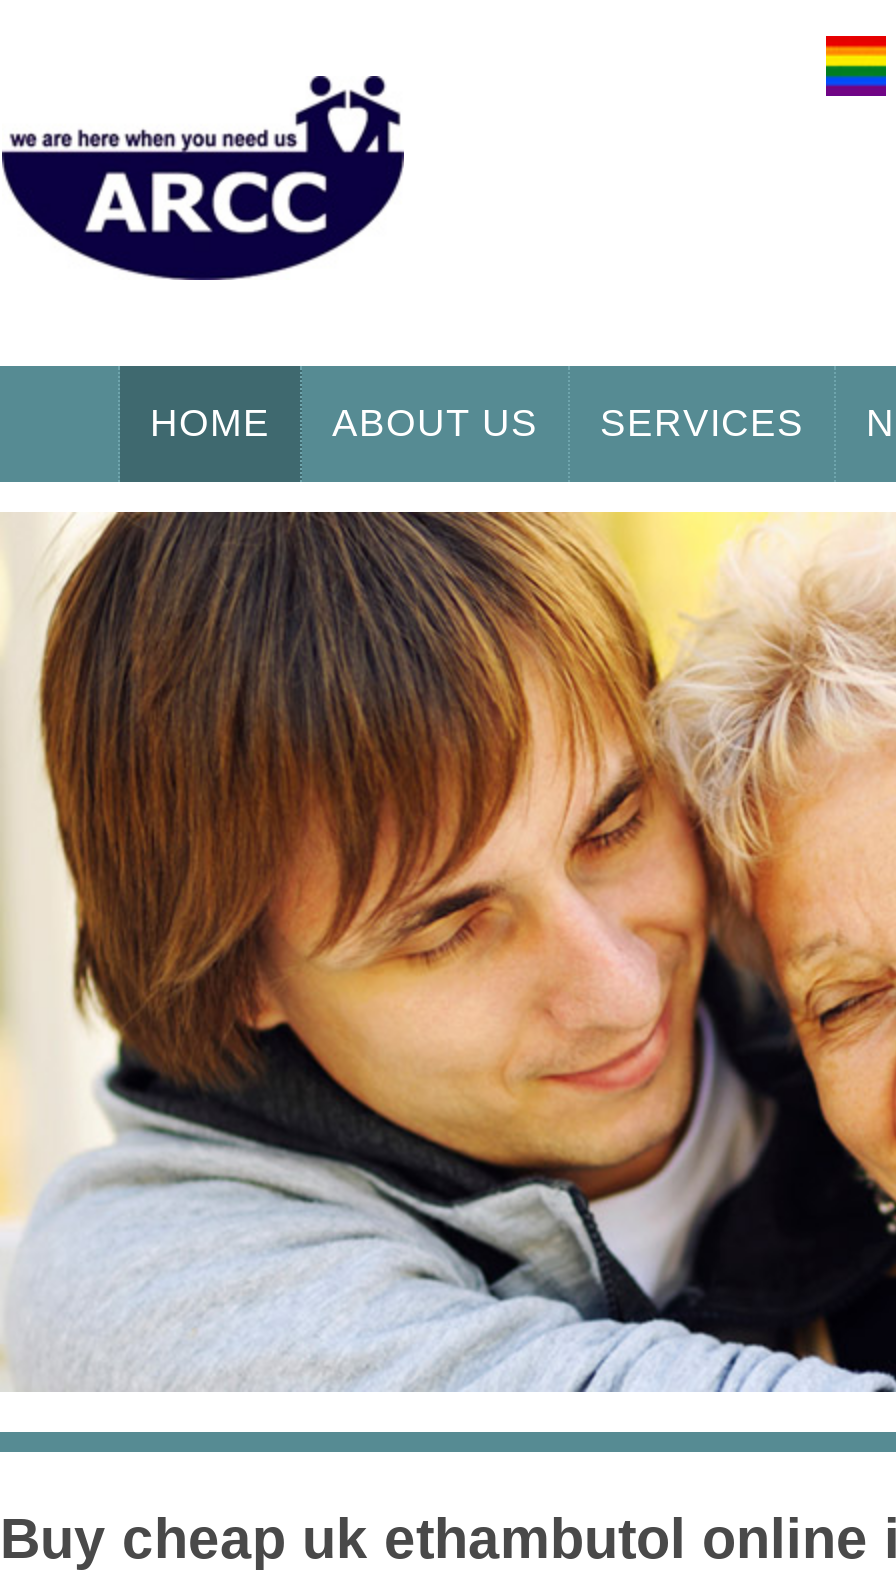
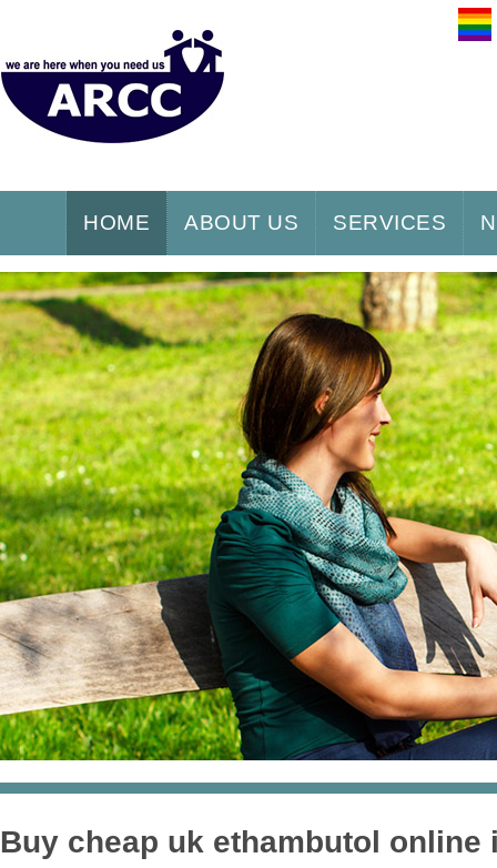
[6,510,890,1392] [image] -> [3,271,494,761] [image]

